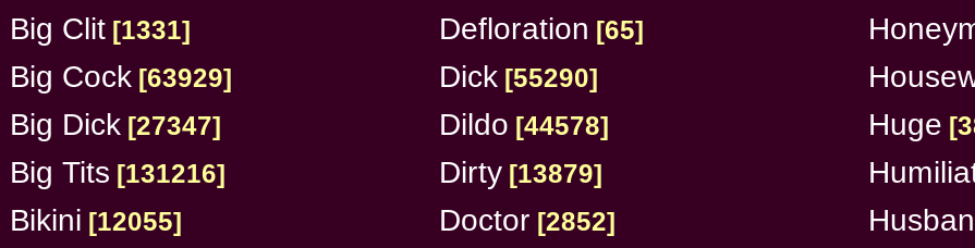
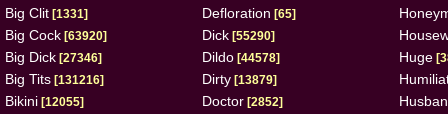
[10,59,232,94] Big Cock [63929] -> [5,27,107,43] Big Cock [63920]
[10,107,221,141] Big Dick [27347] -> [5,49,102,65] Big Dick [27346]

